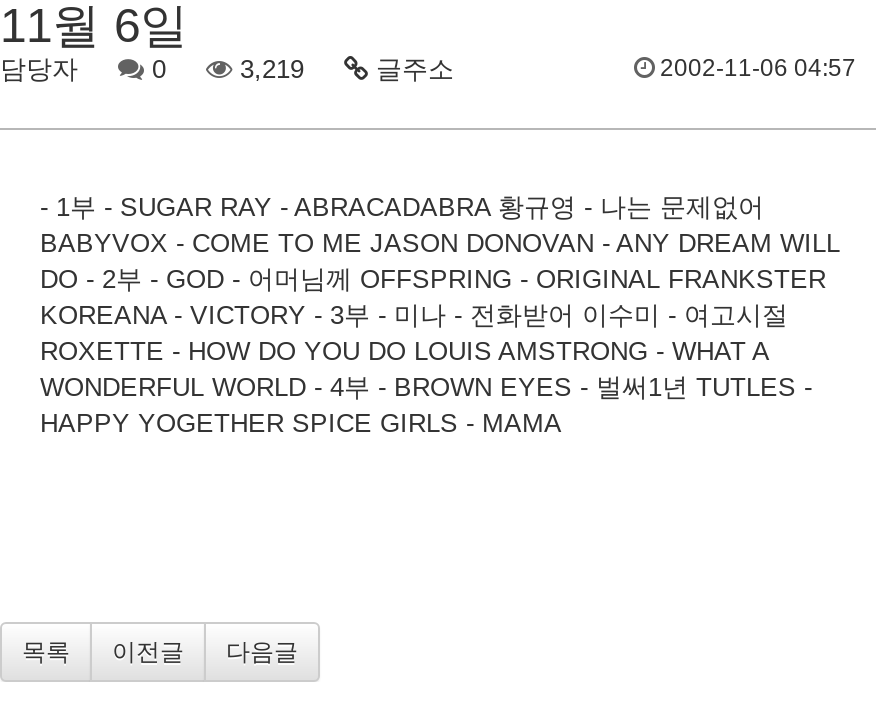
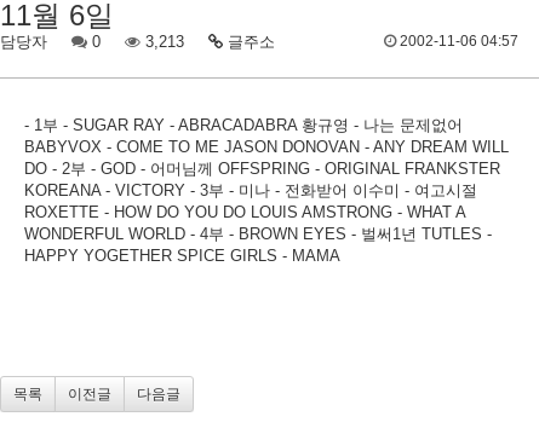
[232,54,304,84] 3,219 -> [141,33,184,51] 3,213

